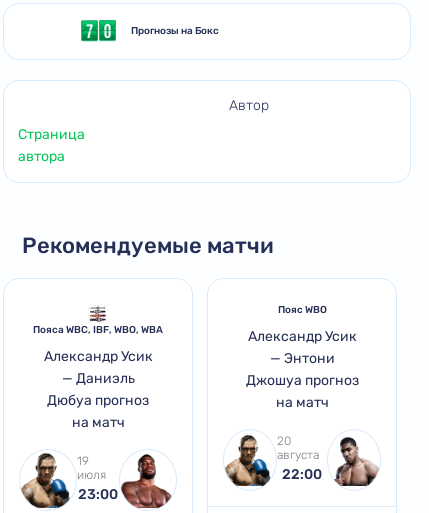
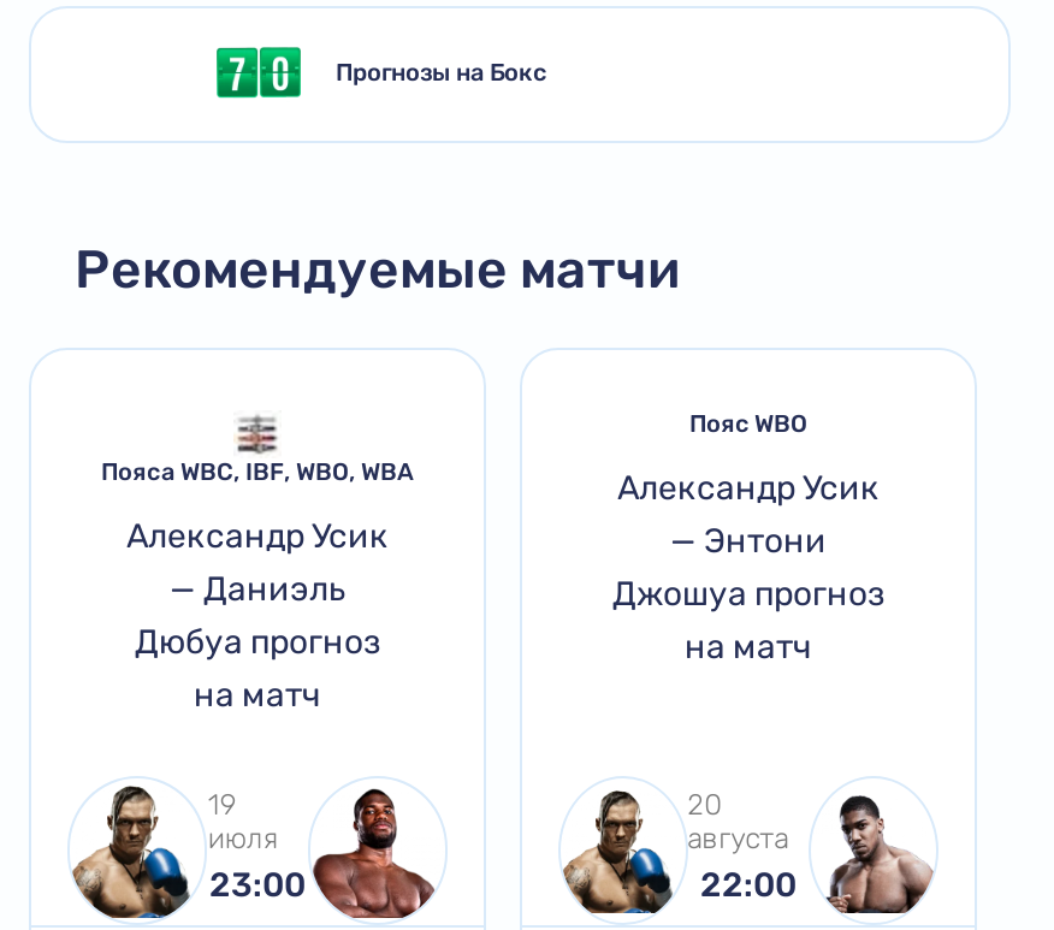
[18,97,269,165] Автор | Страница | автора -> none

